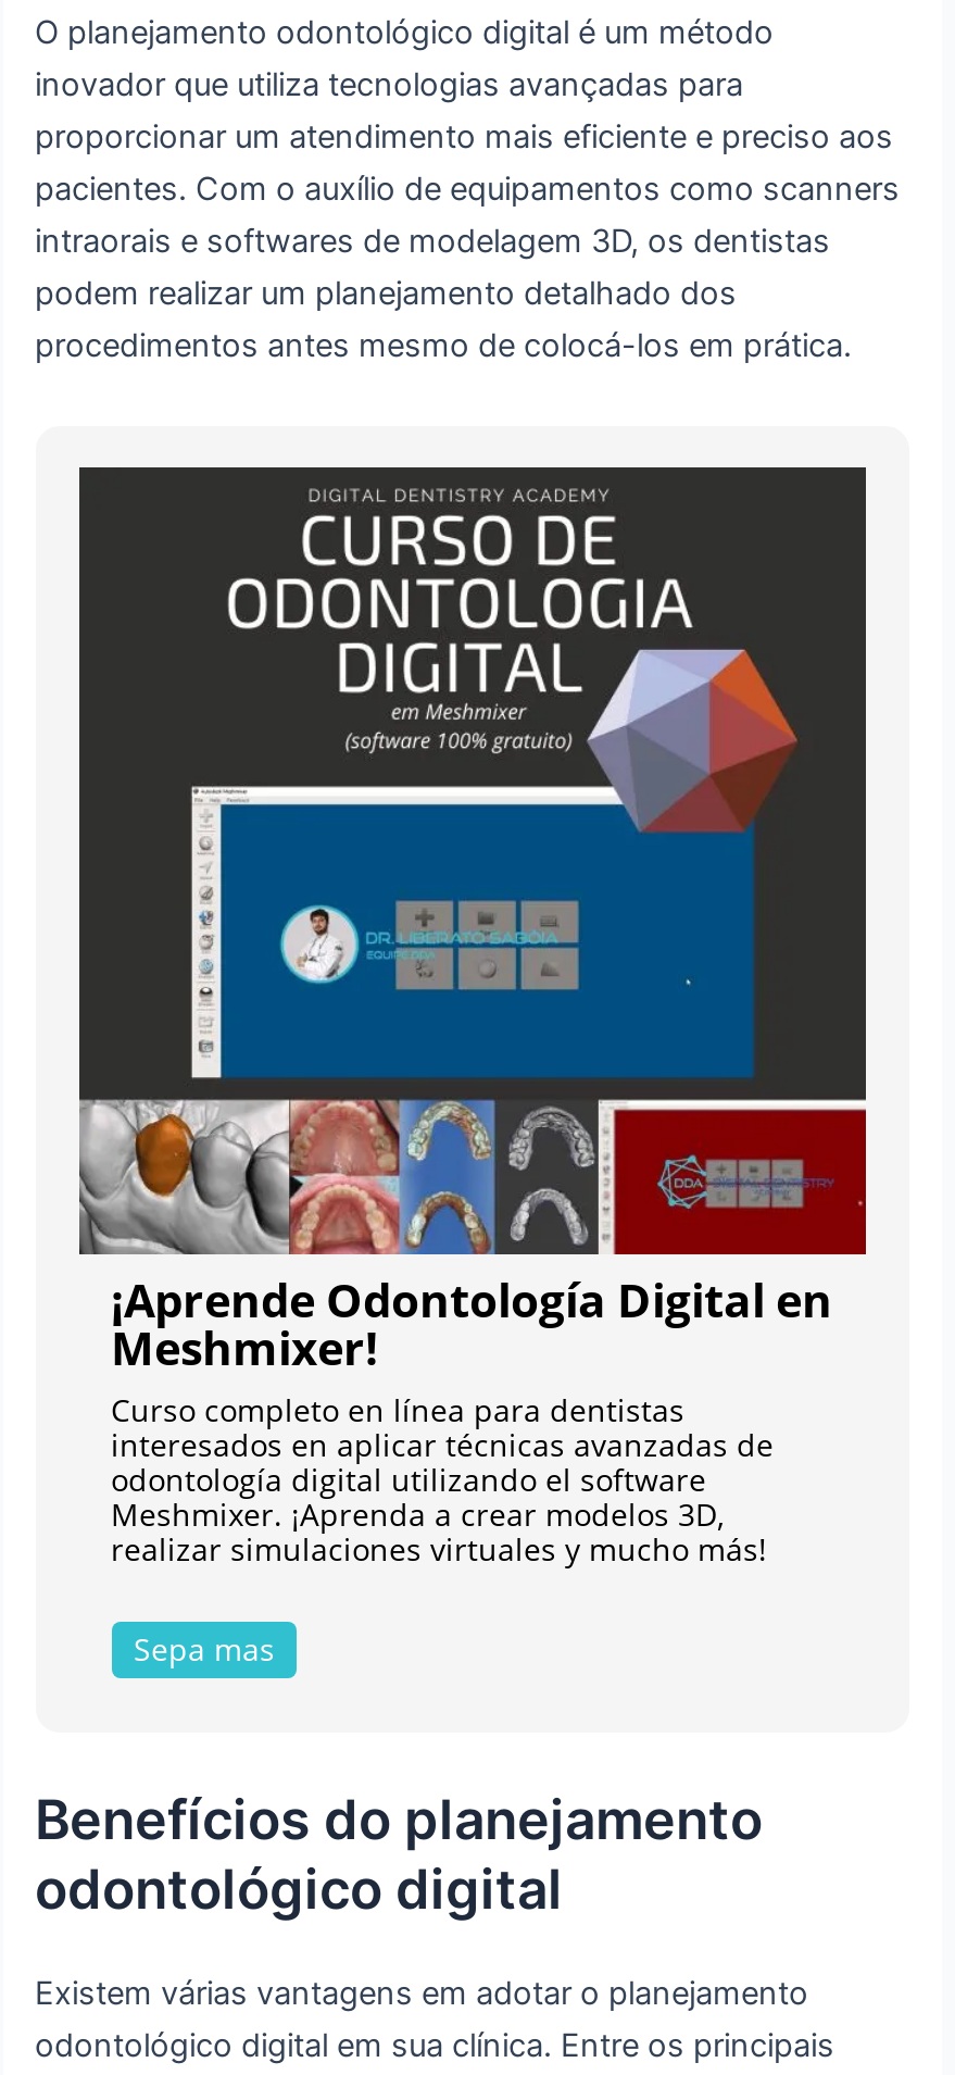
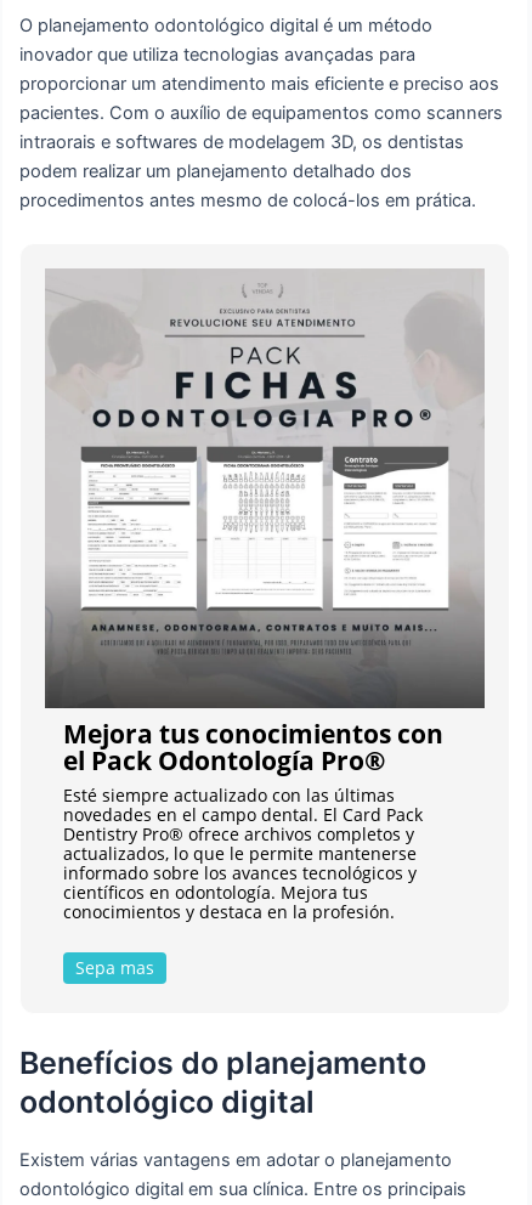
[79,466,866,1570] [image] | ¡Aprende Odontología Digital en | Meshmixer! | Curso completo en línea para dentistas | interesados en aplicar técnicas avanzadas de | odontología digital utilizando el software | Meshmixer. ¡Aprenda a crear modelos 3D, | realizar simulaciones virtuales y mucho más! -> [45,268,486,923] [image] | Mejora tus conocimientos con | el Pack Odontología Pro® | Esté siempre actualizado con las últimas | novedades en el campo dental. El Card Pack | Dentistry Pro® ofrece archivos completos y | actualizados, lo que le permite mantenerse | informado sobre los avances tecnológicos y | científicos en odontología. Mejora tus | conocimientos y destaca en la profesión.

